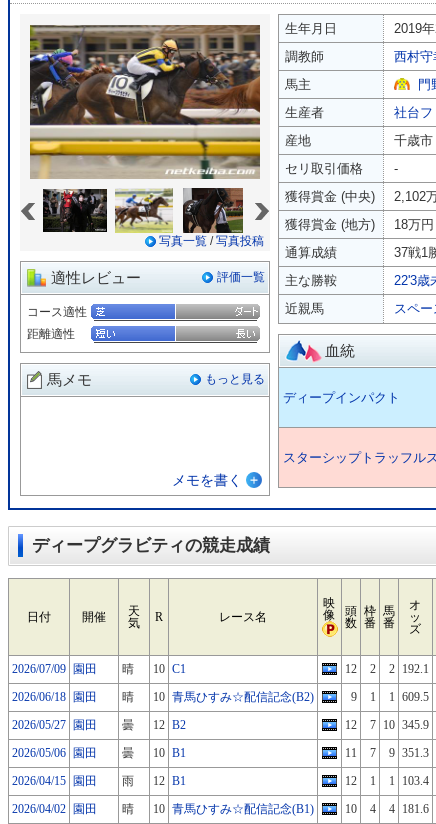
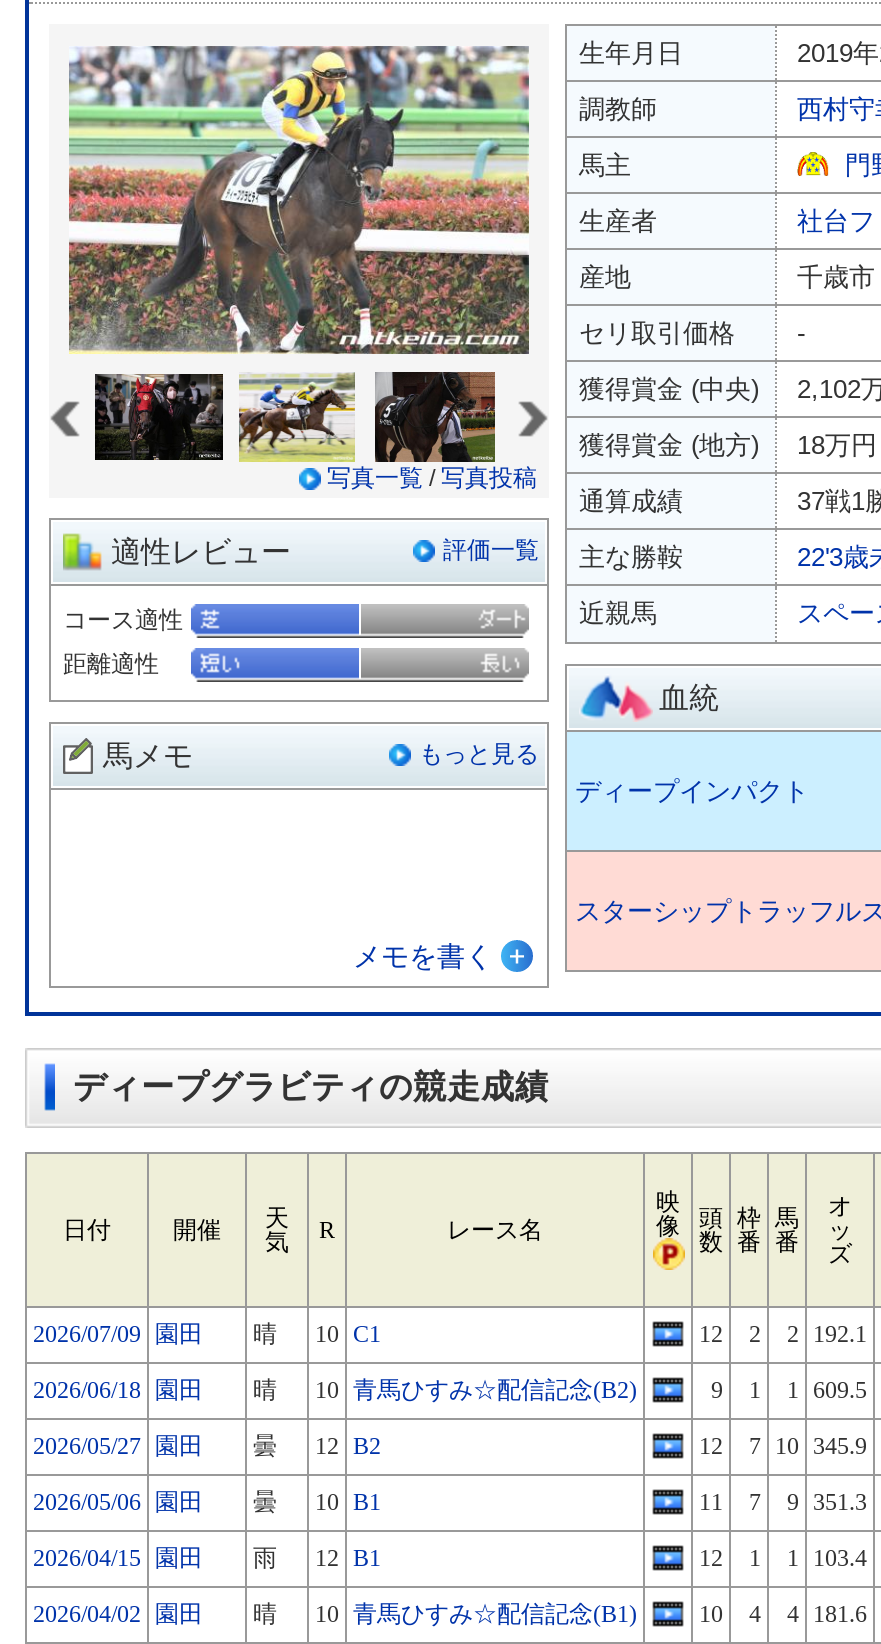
[29,24,261,179] [image] -> [67,46,531,354] [image]

